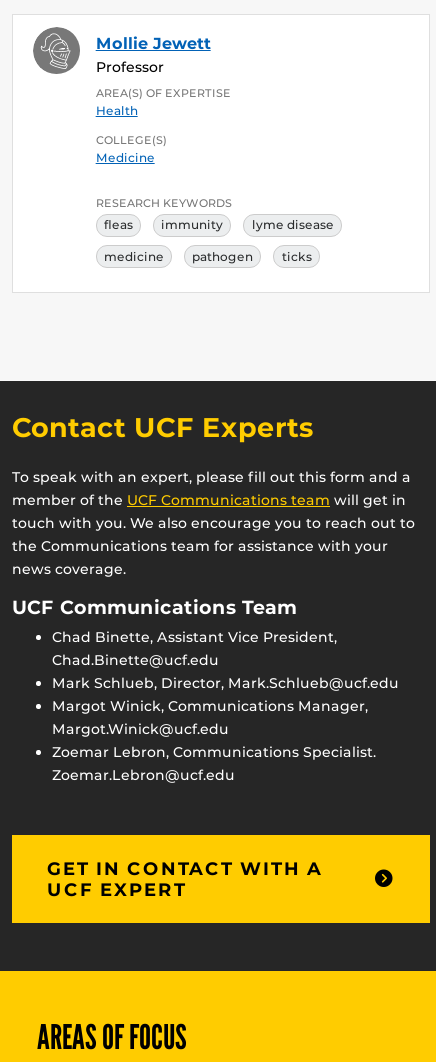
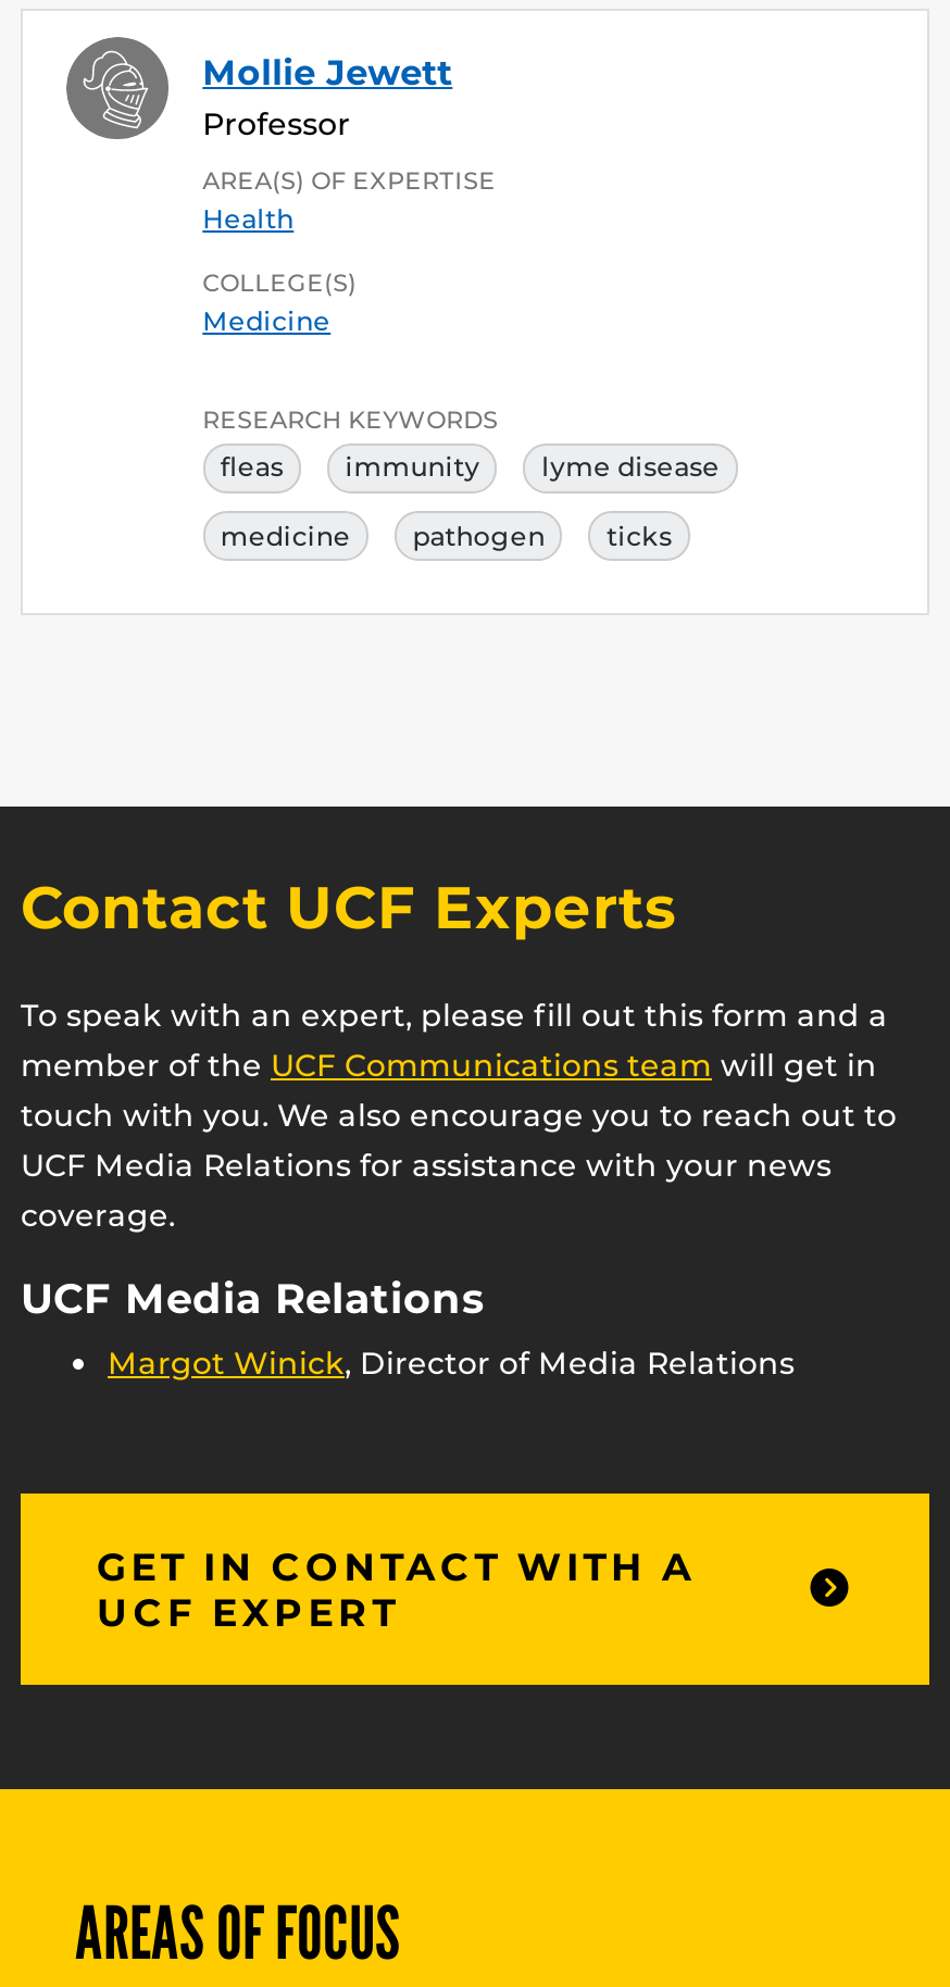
[12,537,388,578] the Communications team for assistance with your | news coverage. -> [21,1145,832,1234] UCF Media Relations for assistance with your news | coverage.
[12,595,399,784] UCF Communications Team | Chad Binette, Assistant Vice President, | Chad.Binette@ucf.edu | Mark Schlueb, Director, Mark.Schlueb@ucf.edu | Margot Winick, Communications Manager, | Margot.Winick@ucf.edu | Zoemar Lebron, Communications Specialist. | Zoemar.Lebron@ucf.edu -> [21,1271,795,1382] UCF Media Relations | Margot Winick, Director of Media Relations

